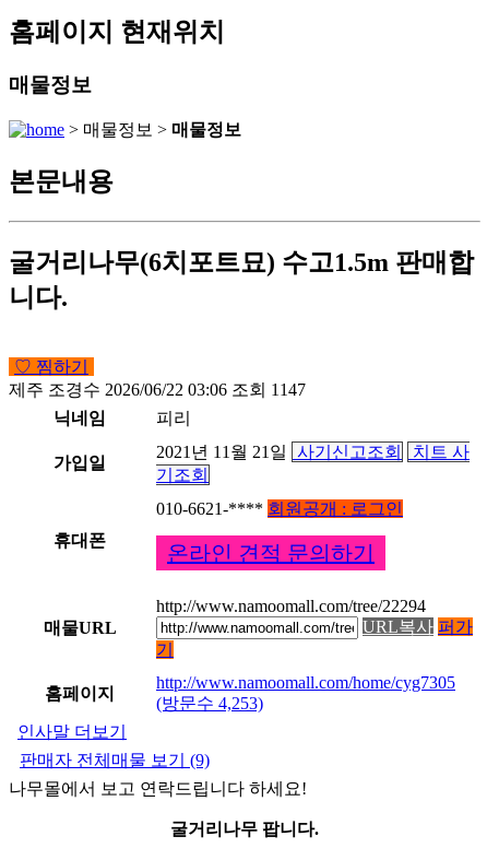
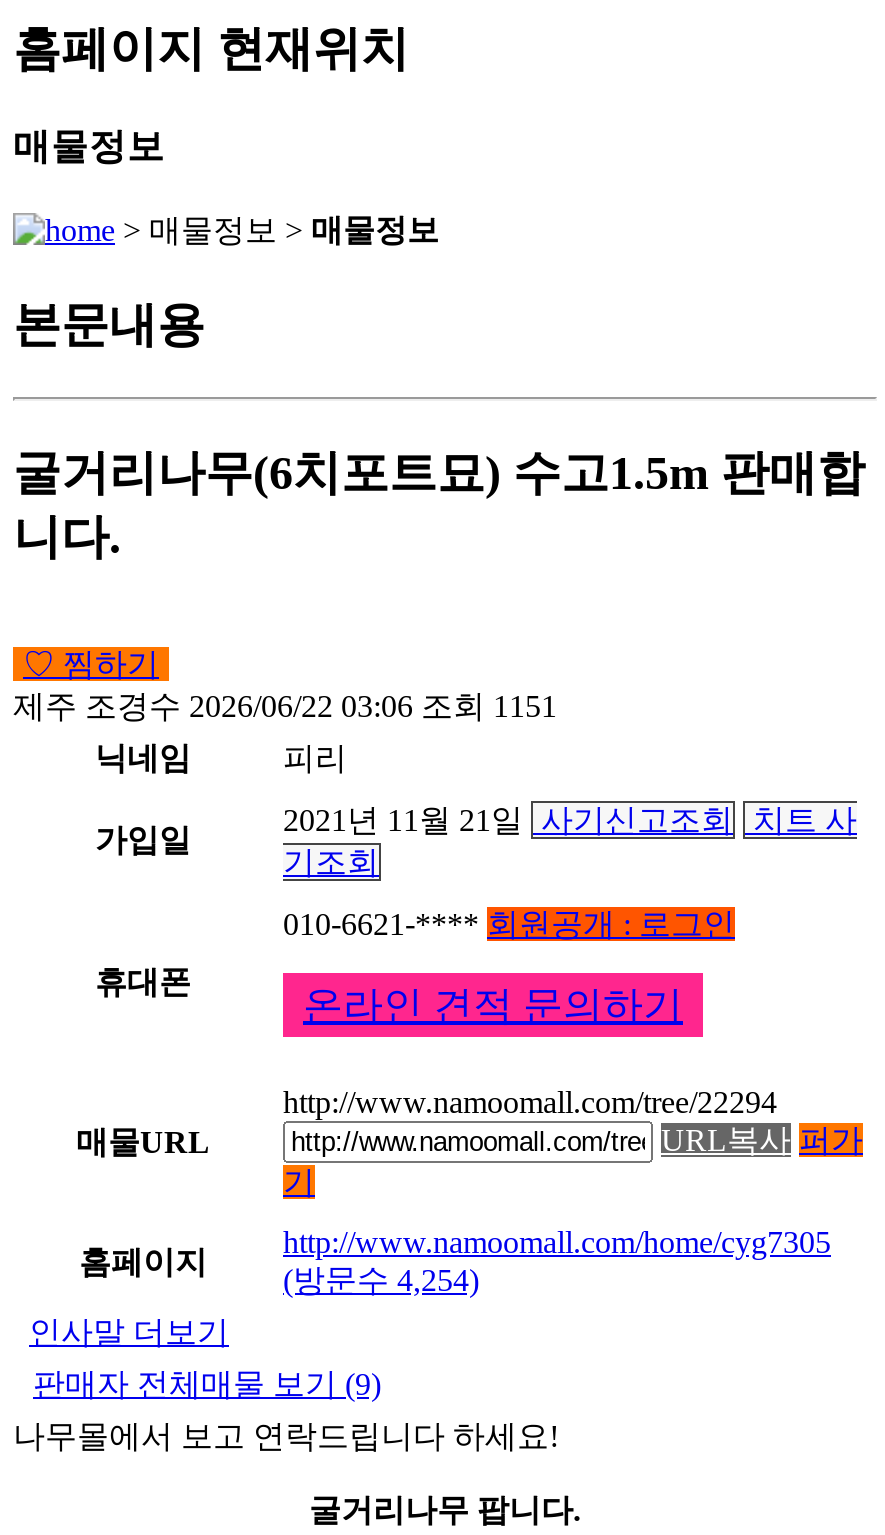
[9,380,306,399] 제주 조경수 2026/06/22 03:06 조회 1147 -> [13,688,557,722] 제주 조경수 2026/06/22 03:06 조회 1151
[156,694,263,712] (방문수 4,253) -> [283,1262,479,1296] (방문수 4,254)

